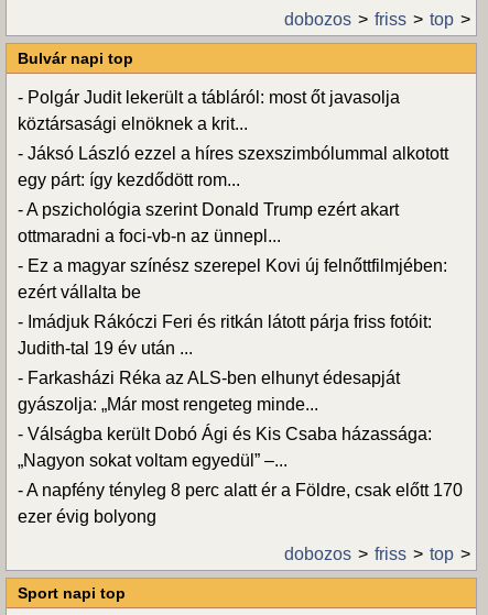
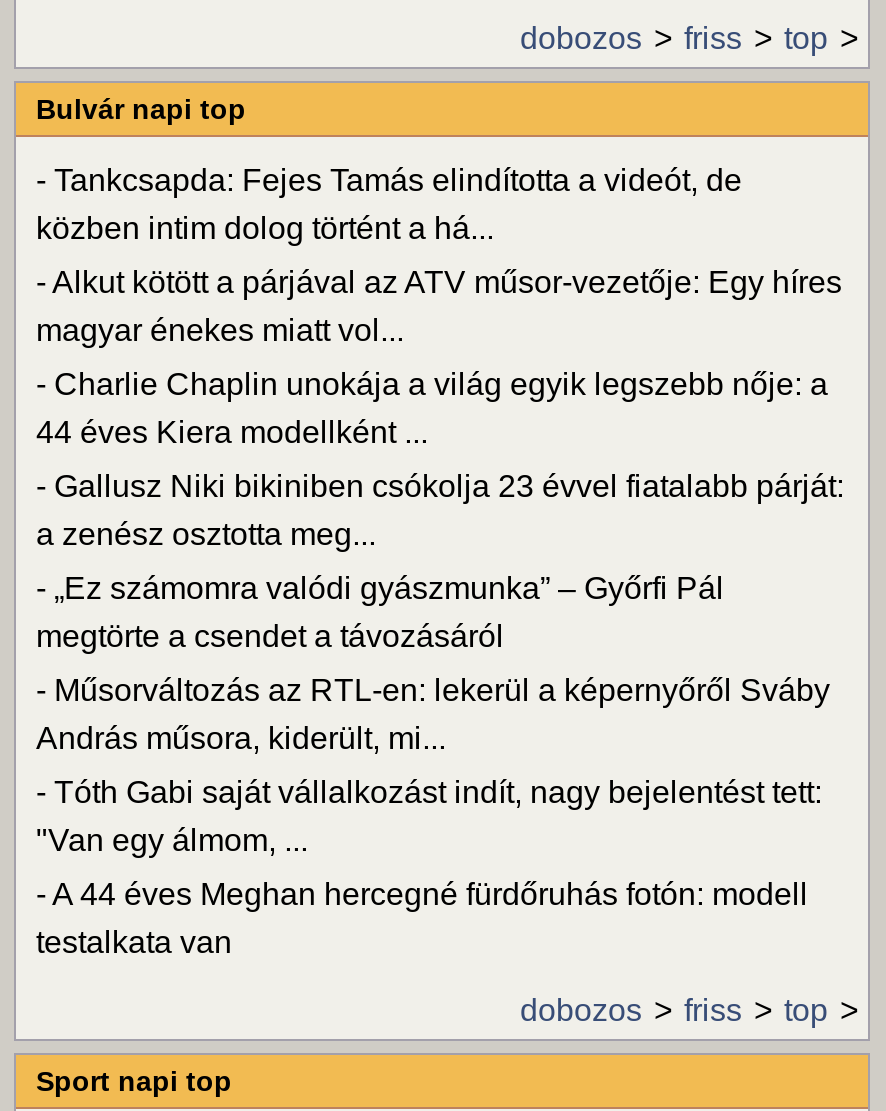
[18,88,400,133] - Polgár Judit lekerült a tábláról: most őt javasolja | köztársasági elnöknek a krit... -> [36,163,742,245] - Tankcsapda: Fejes Tamás elindította a videót, de | közben intim dolog történt a há...
[18,144,448,189] - Jáksó László ezzel a híres szexszimbólummal alkotott | egy párt: így kezdődött rom... -> [36,265,842,347] - Alkut kötött a párjával az ATV műsor-vezetője: Egy híres | magyar énekes miatt vol...
[18,200,399,245] - A pszichológia szerint Donald Trump ezért akart | ottmaradni a foci-vb-n az ünnepl... -> [36,367,828,449] - Charlie Chaplin unokája a világ egyik legszebb nője: a | 44 éves Kiera modellként ...
[18,256,447,301] - Ez a magyar színész szerepel Kovi új felnőttfilmjében: | ezért vállalta be -> [36,469,844,551] - Gallusz Niki bikiniben csókolja 23 évvel fiatalabb párját: | a zenész osztotta meg...
[18,312,432,358] - Imádjuk Rákóczi Feri és ritkán látott párja friss fotóit: | Judith-tal 19 év után ... -> [36,571,724,653] - „Ez számomra valódi gyászmunka” – Győrfi Pál | megtörte a csendet a távozásáról
[18,369,400,414] - Farkasházi Réka az ALS-ben elhunyt édesapját | gyászolja: „Már most rengeteg minde... -> [36,673,830,755] - Műsorváltozás az RTL-en: lekerül a képernyőről Sváby | András műsora, kiderült, mi...
[18,425,432,470] - Válságba került Dobó Ági és Kis Csaba házassága: | „Nagyon sokat voltam egyedül” –... -> [36,775,822,857] - Tóth Gabi saját vállalkozást indít, nagy bejelentést tett: | "Van egy álmom, ...
[18,481,463,526] - A napfény tényleg 8 perc alatt ér a Földre, csak előtt 170 | ezer évig bolyong -> [36,877,808,959] - A 44 éves Meghan hercegné fürdőruhás fotón: modell | testalkata van

